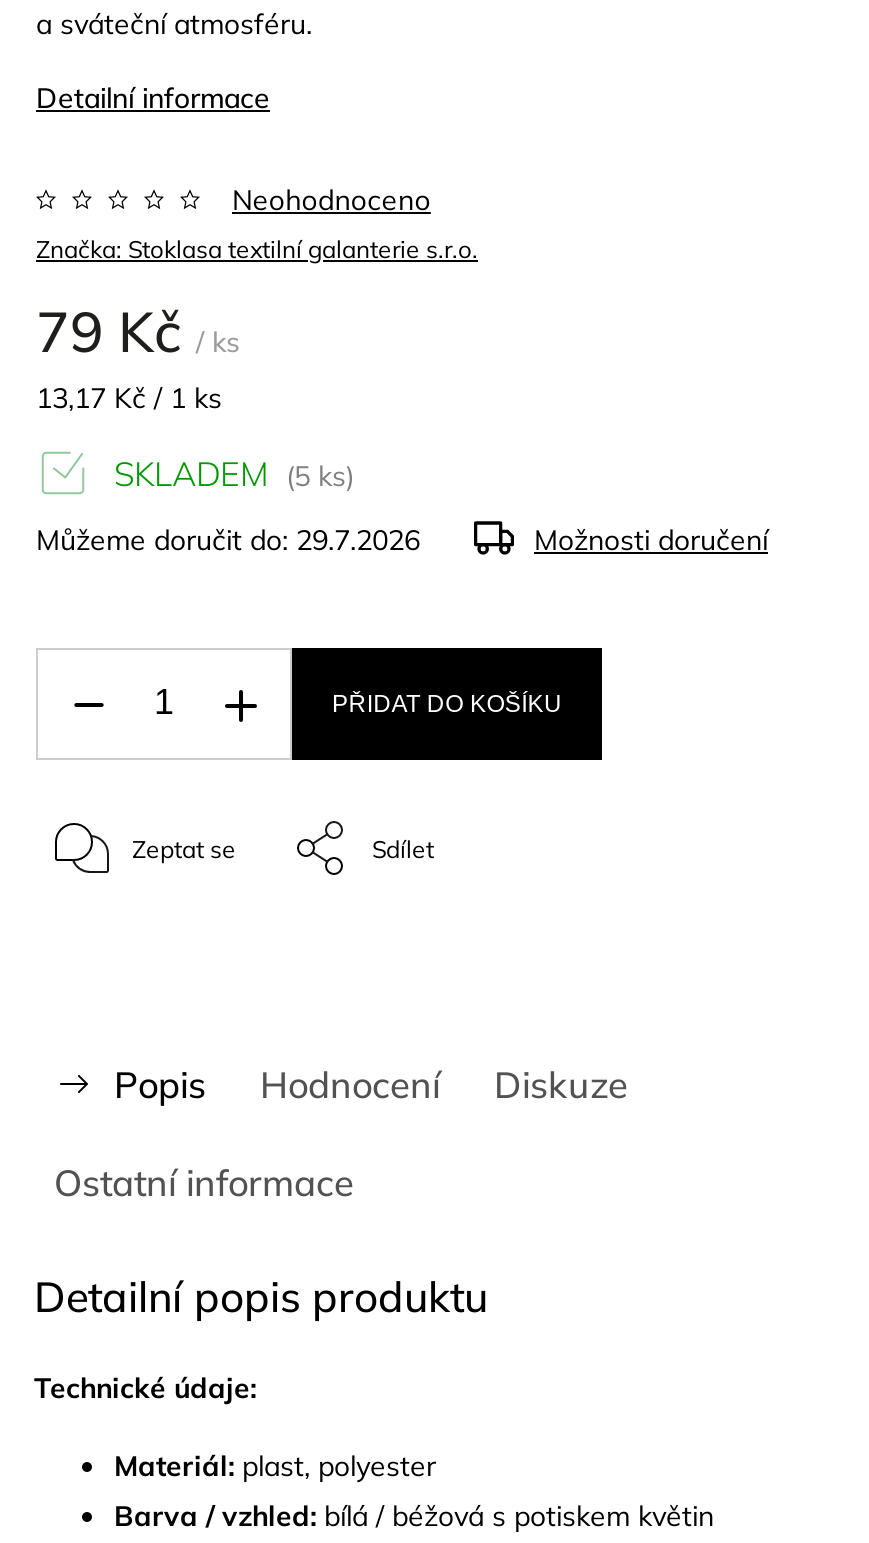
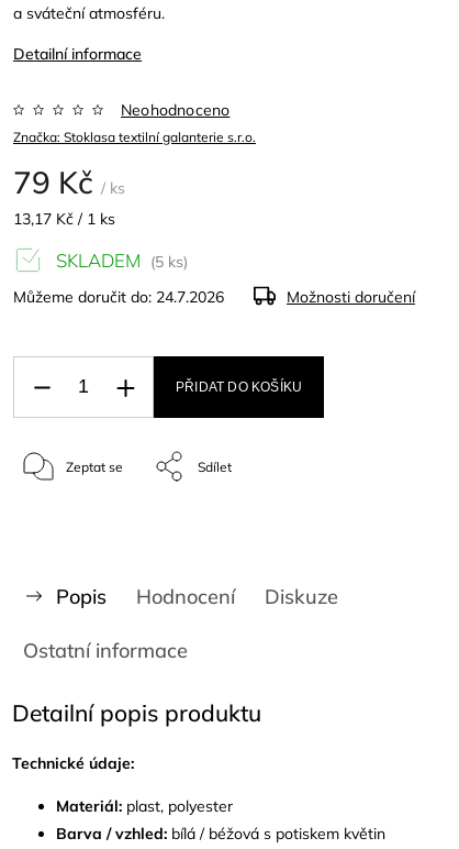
[36,521,420,557] Můžeme doručit do: 29.7.2026 -> [13,286,224,306] Můžeme doručit do: 24.7.2026

